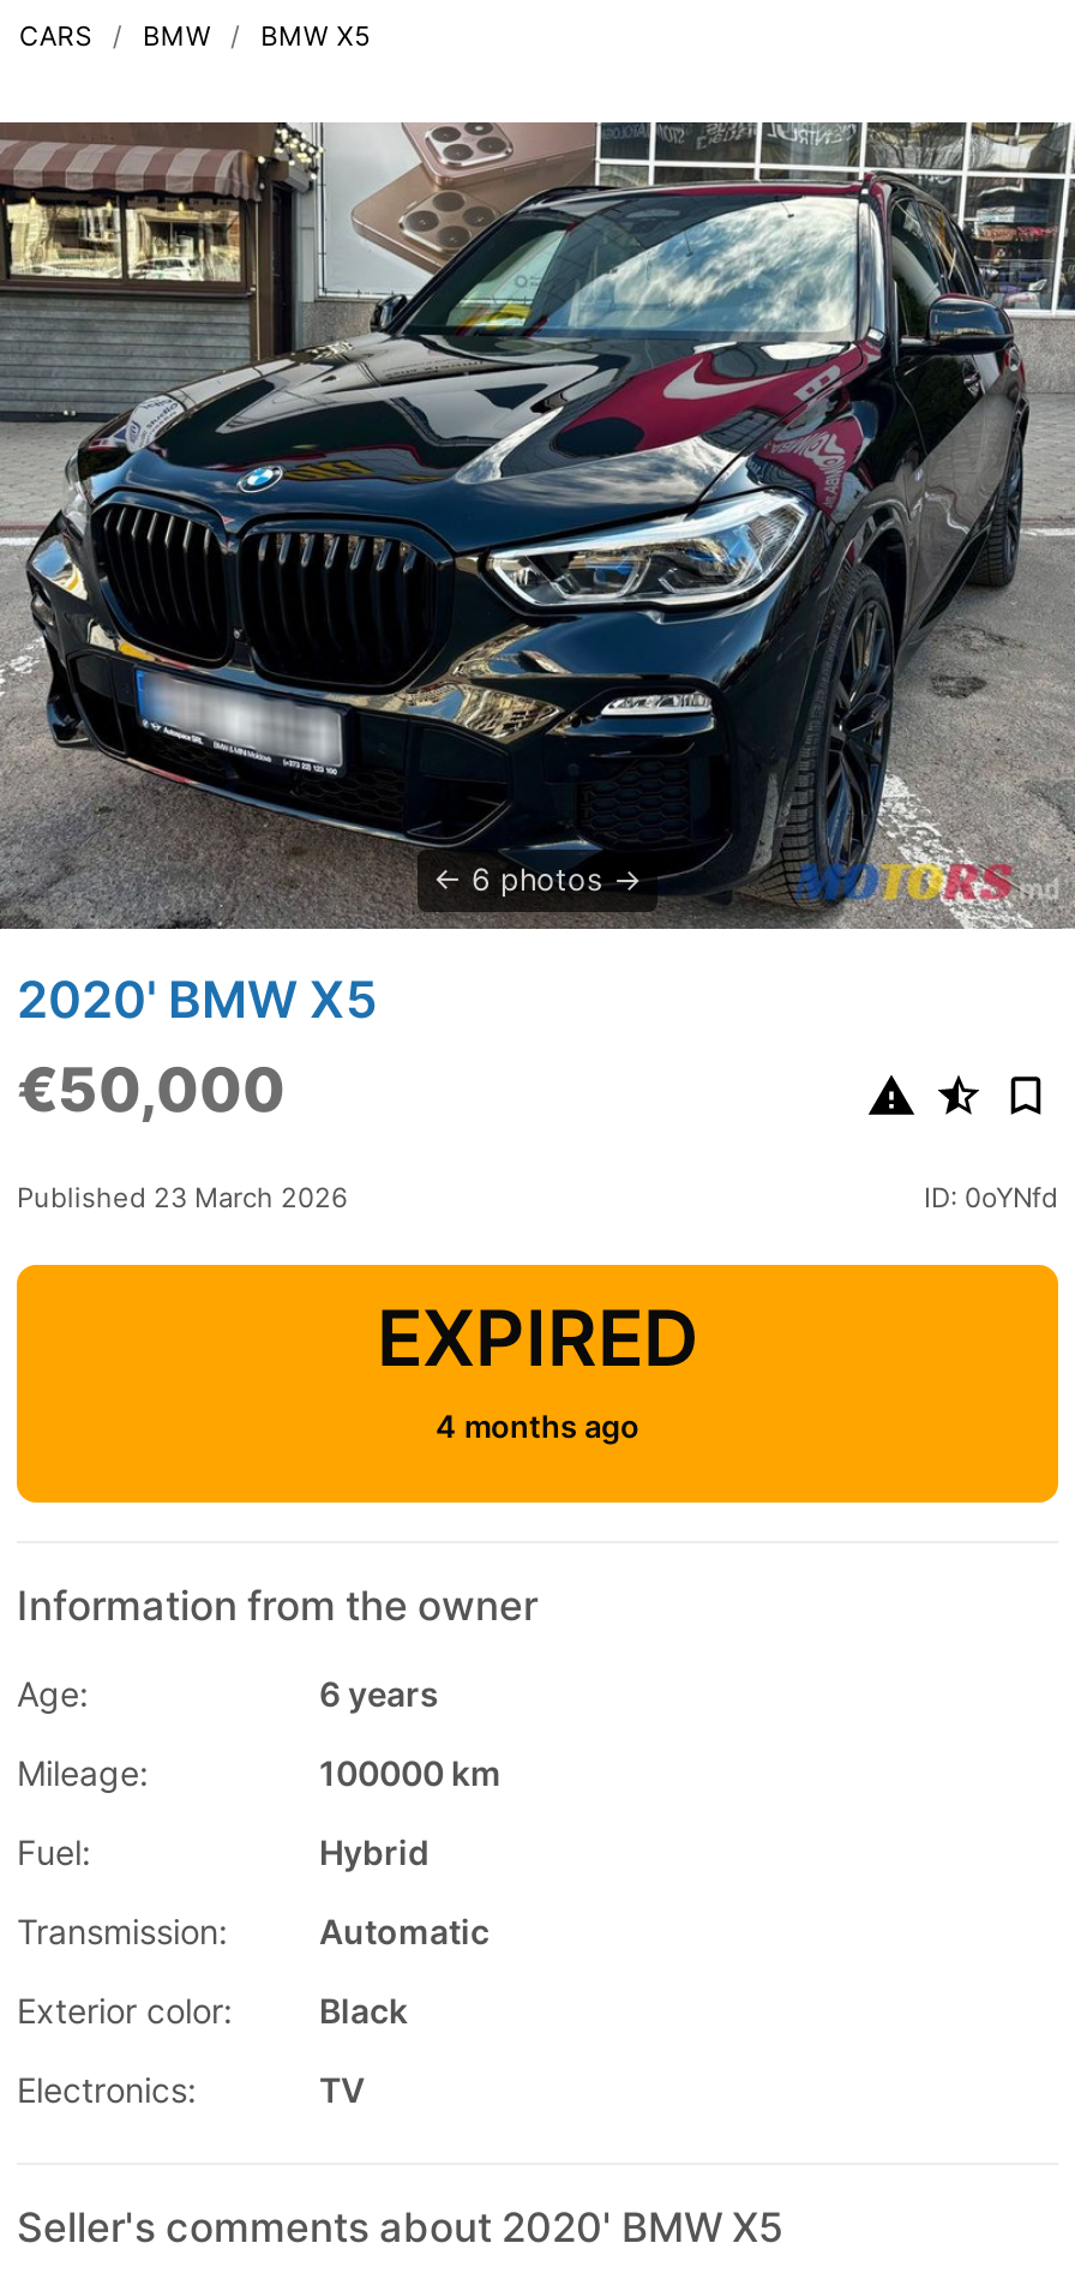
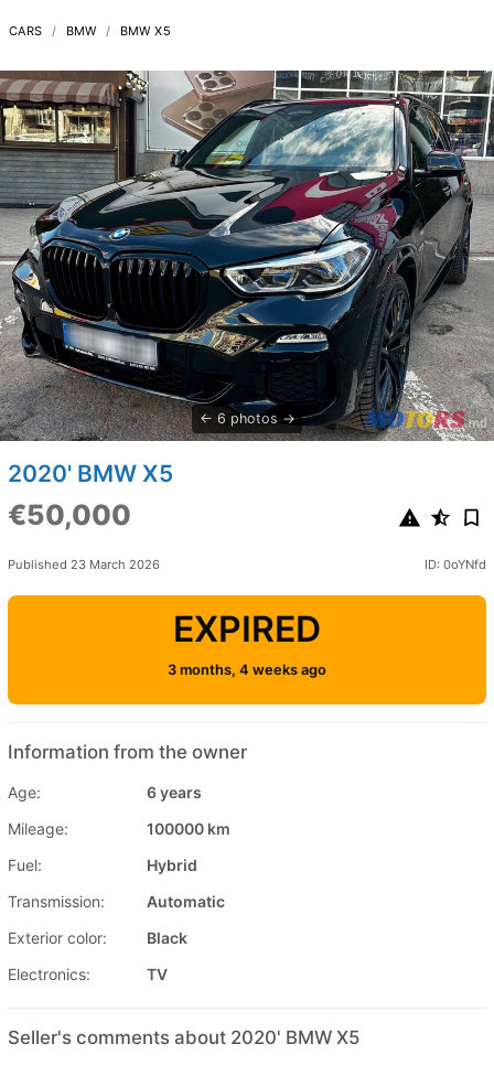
[436,1408,639,1444] 4 months ago -> [168,661,326,678] 3 months, 4 weeks ago

